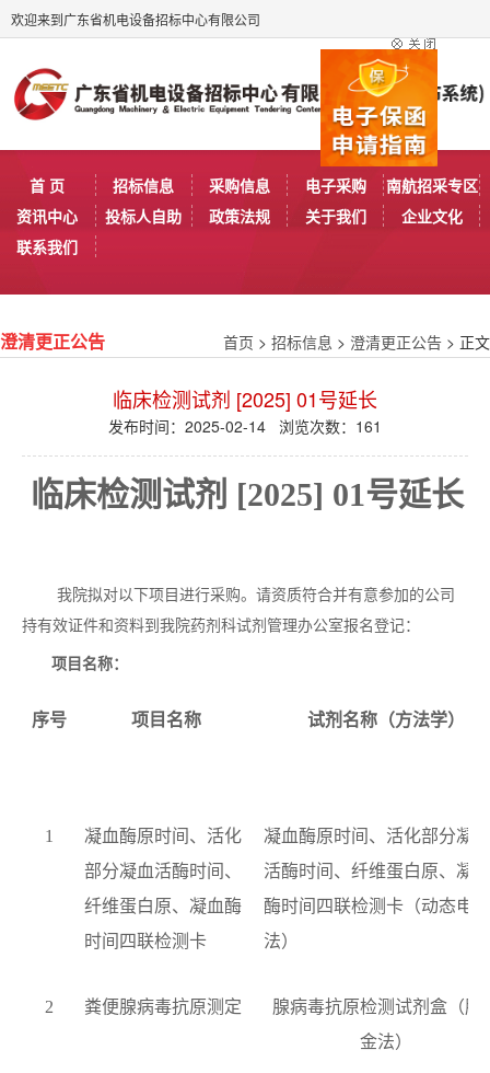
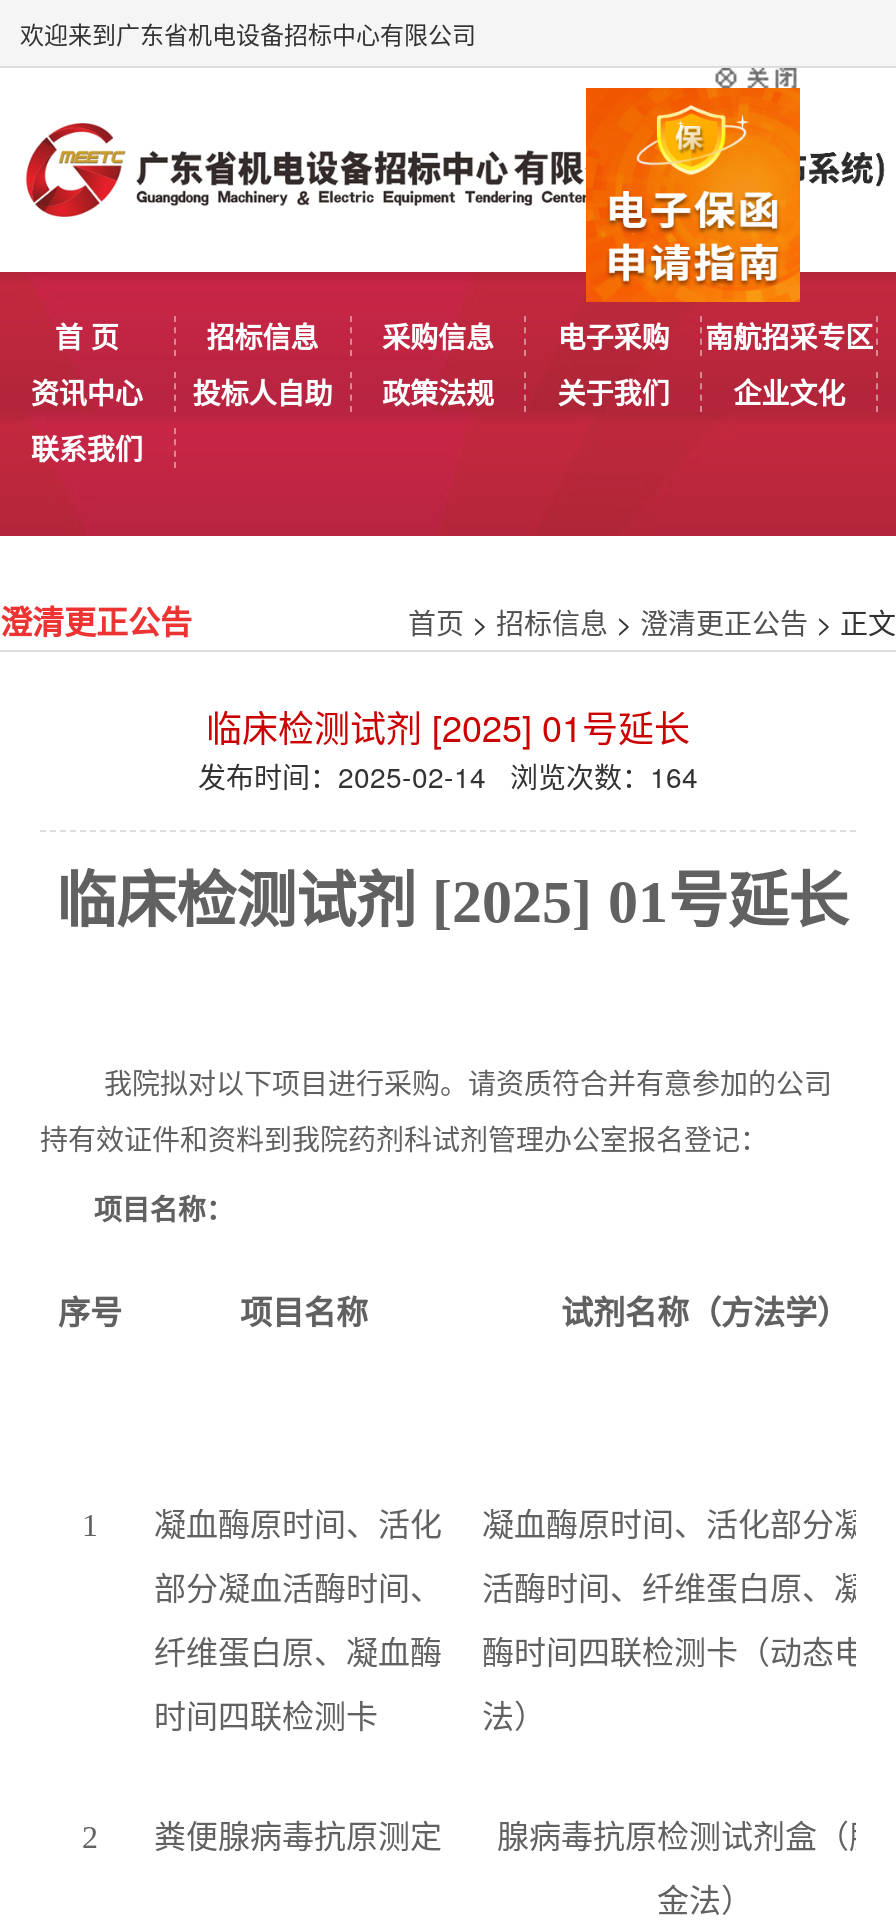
[108,414,382,436] 发布时间：2025-02-14 浏览次数：161 -> [198,755,698,795] 发布时间：2025-02-14 浏览次数：164

